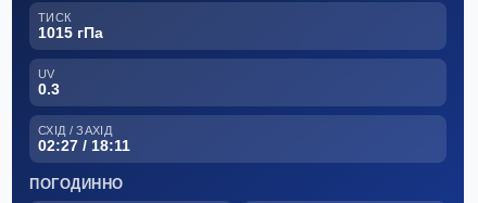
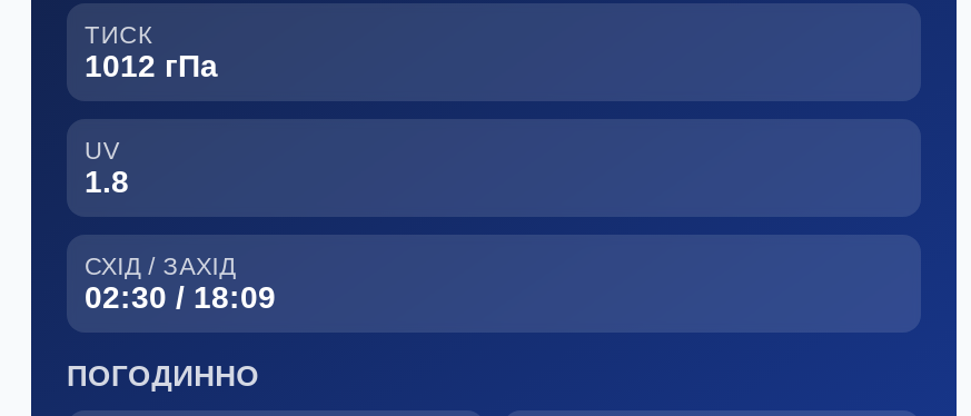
[38,23,103,41] 1015 гПа -> [85,48,218,83] 1012 гПа
[38,80,60,97] 0.3 -> [85,164,129,199] 1.8
[38,136,130,154] 02:27 / 18:11 -> [85,279,276,315] 02:30 / 18:09

